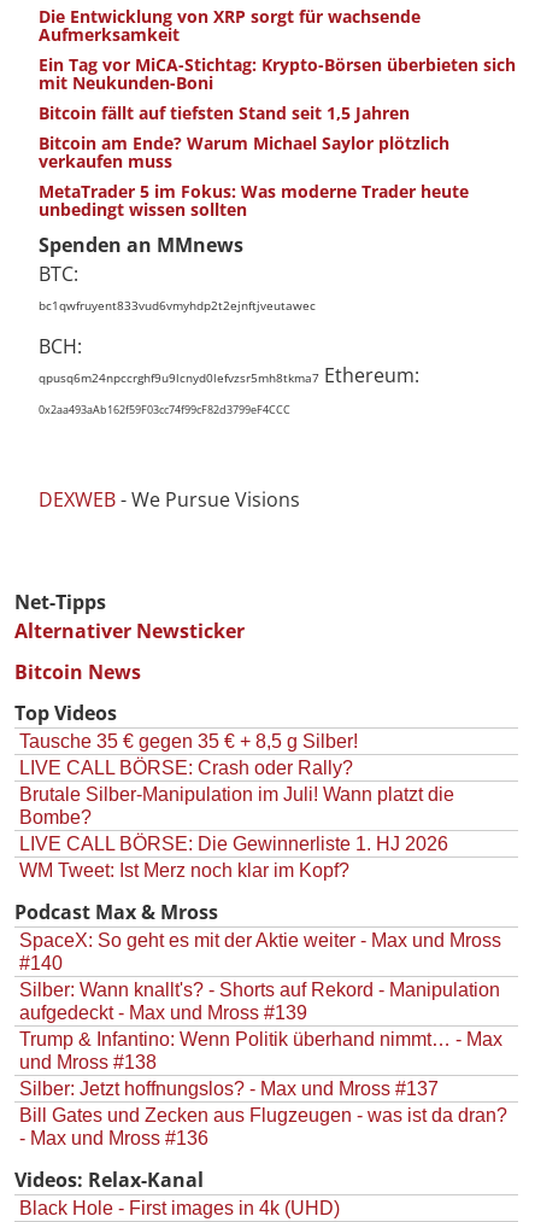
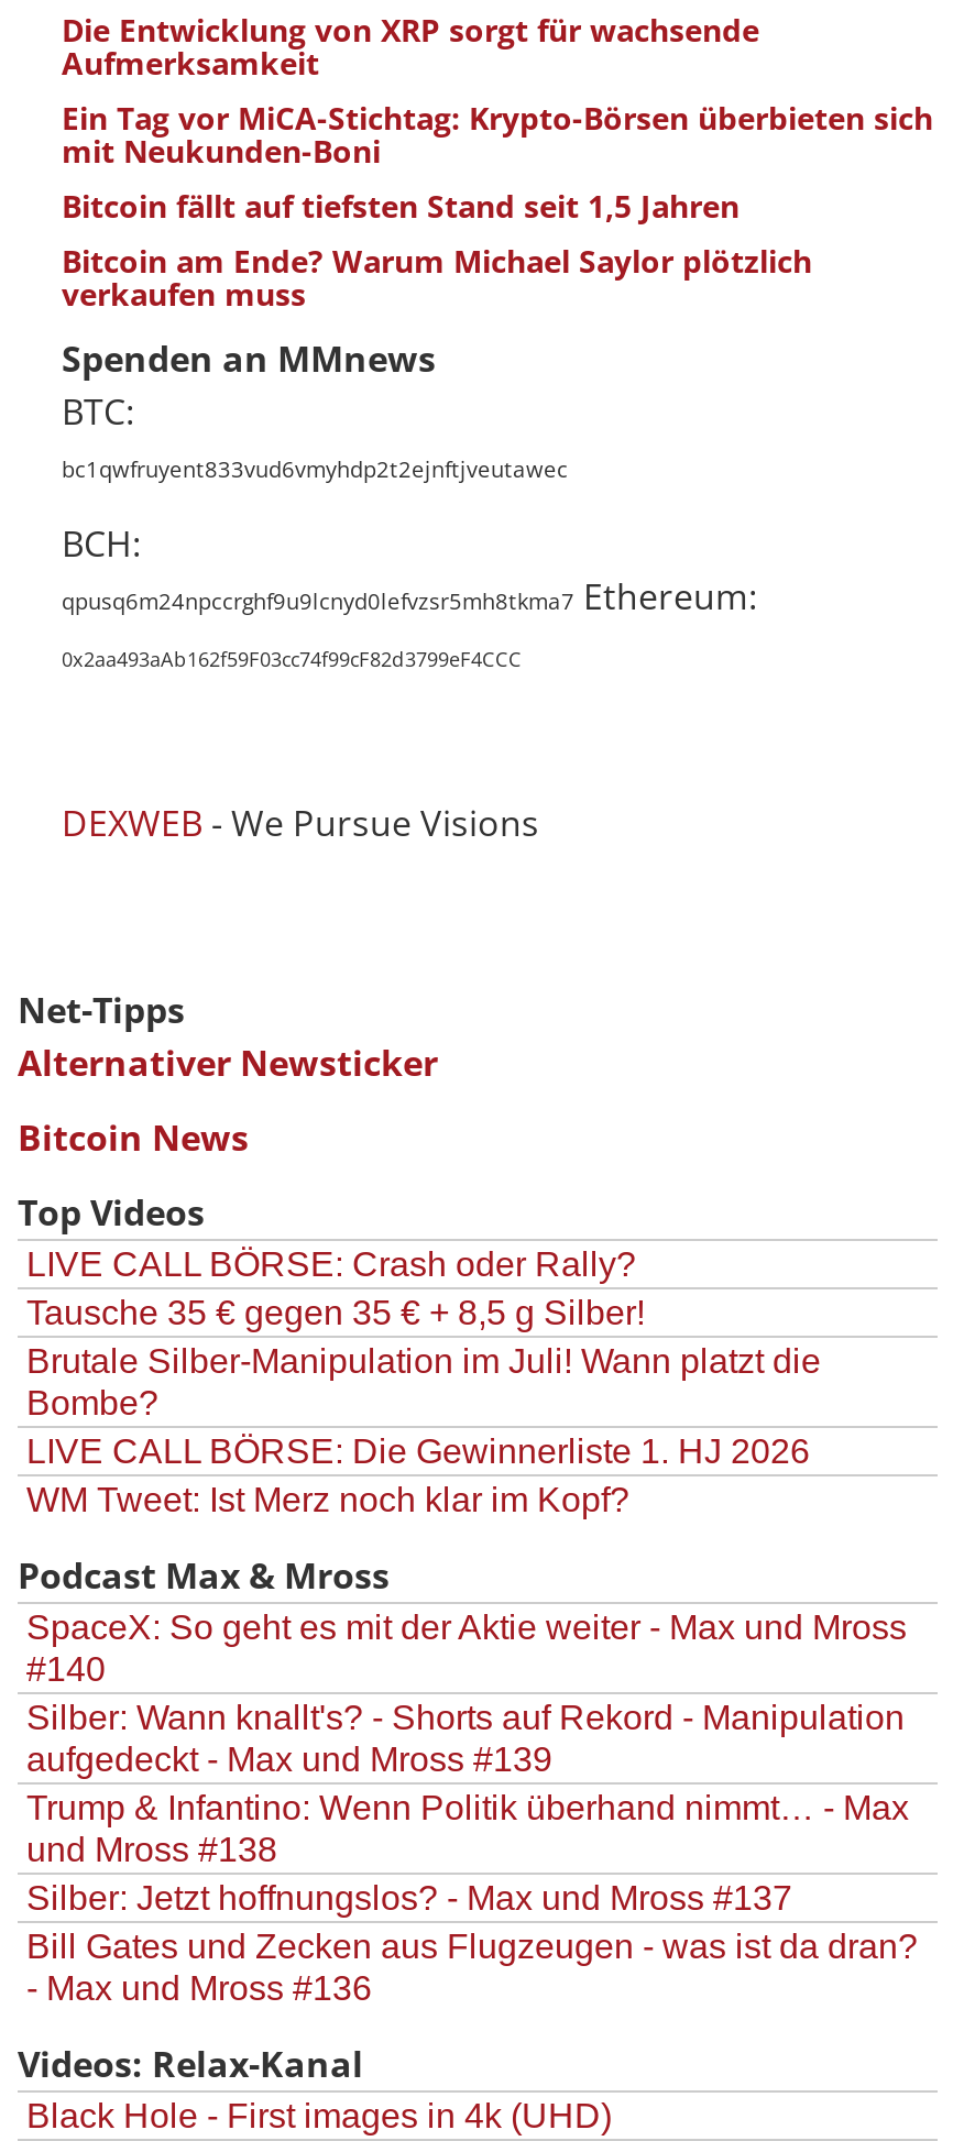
[39,180,469,221] MetaTrader 5 im Fokus: Was moderne Trader heute | unbedingt wissen sollten -> none
moved [19,757,353,778] -> [26,1245,636,1283]: LIVE CALL BÖRSE: Crash oder Rally?

